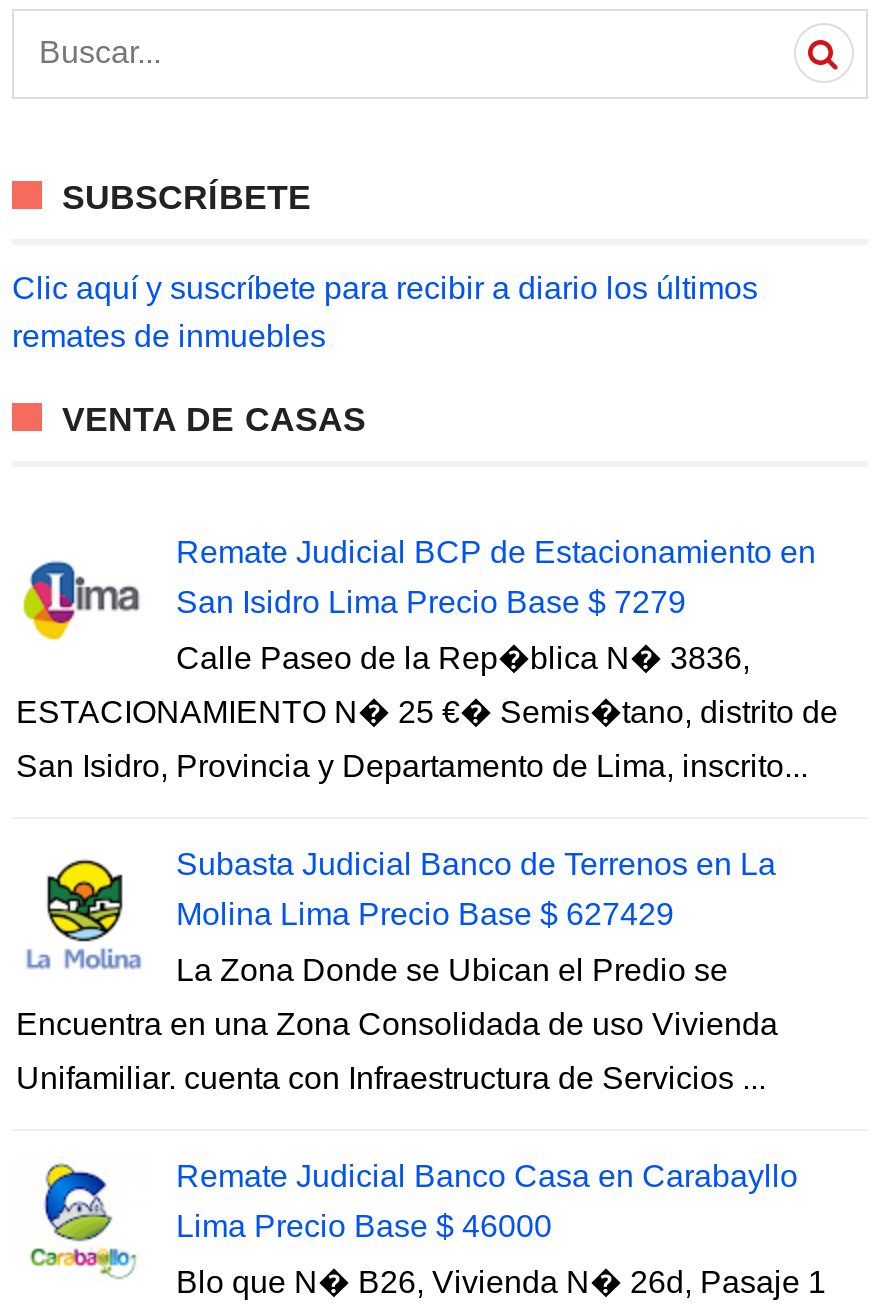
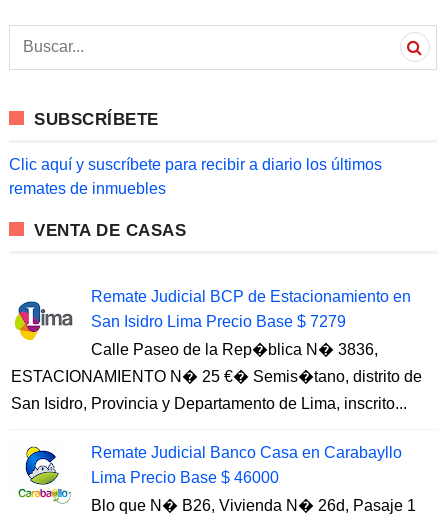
[16,847,778,1095] [image] | Subasta Judicial Banco de Terrenos en La | Molina Lima Precio Base $ 627429 | La Zona Donde se Ubican el Predio se | Encuentra en una Zona Consolidada de uso Vivienda | Unifamiliar. cuenta con Infraestructura de Servicios ... -> none

